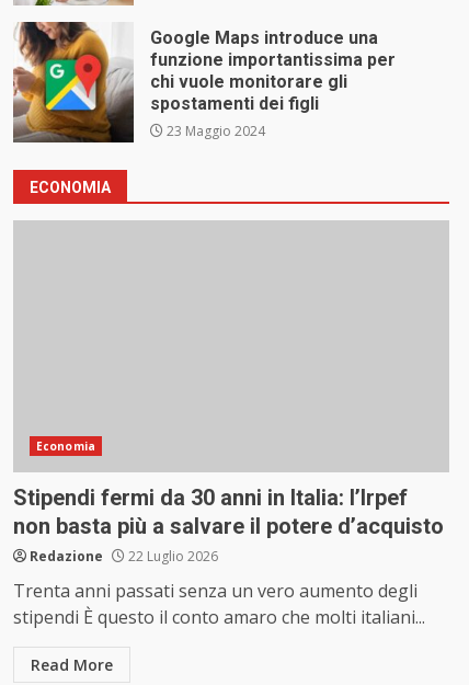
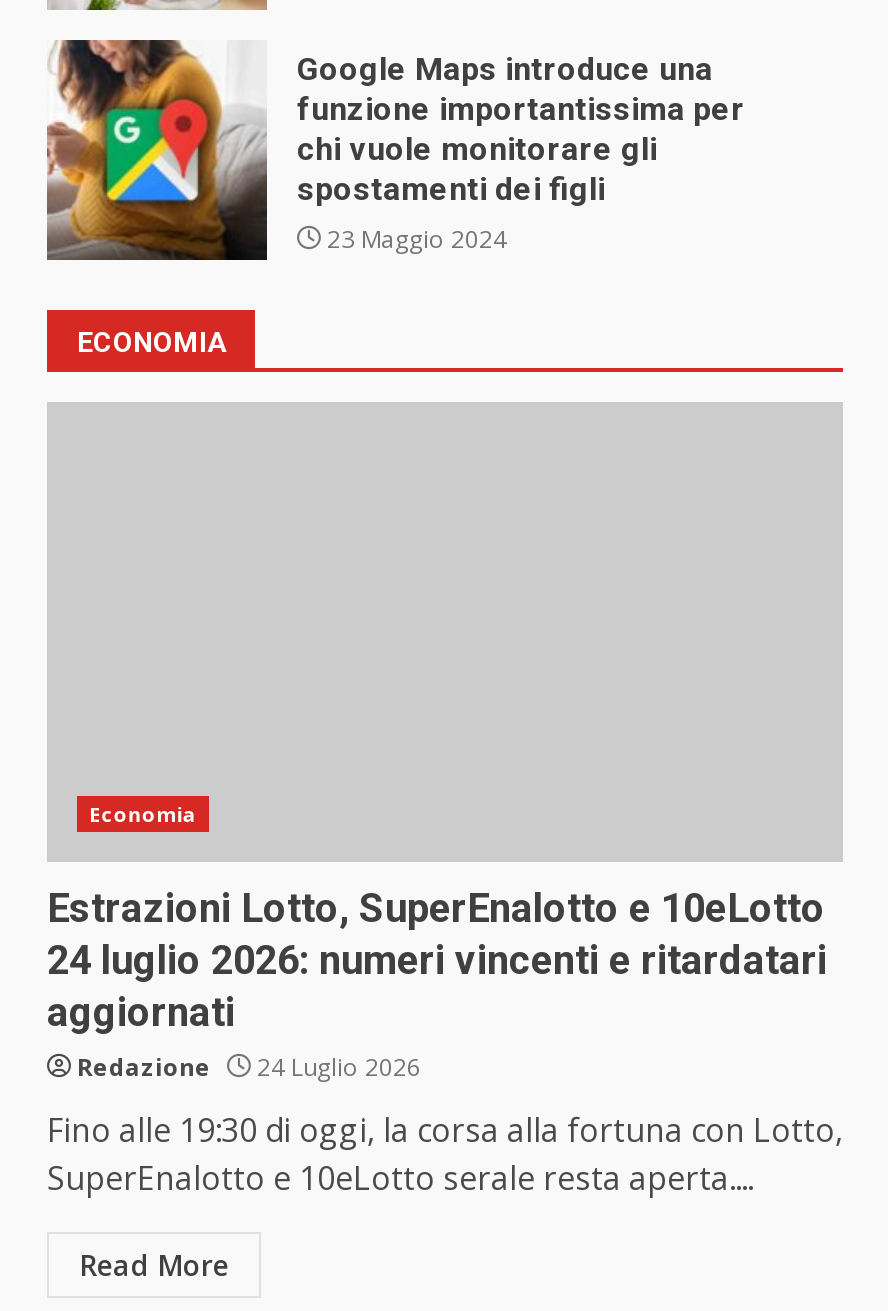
[13,484,444,539] Stipendi fermi da 30 anni in Italia: l’Irpef | non basta più a salvare il potere d’acquisto -> [47,884,827,1036] Estrazioni Lotto, SuperEnalotto e 10eLotto | 24 luglio 2026: numeri vincenti e ritardatari | aggiornati
[30,547,218,565] Redazione 22 Luglio 2026 -> [77,1050,421,1084] Redazione 24 Luglio 2026
[13,578,425,629] Trenta anni passati senza un vero aumento degli | stipendi È questo il conto amaro che molti italiani... -> [47,1108,843,1200] Fino alle 19:30 di oggi, la corsa alla fortuna con Lotto, | SuperEnalotto e 10eLotto serale resta aperta....

